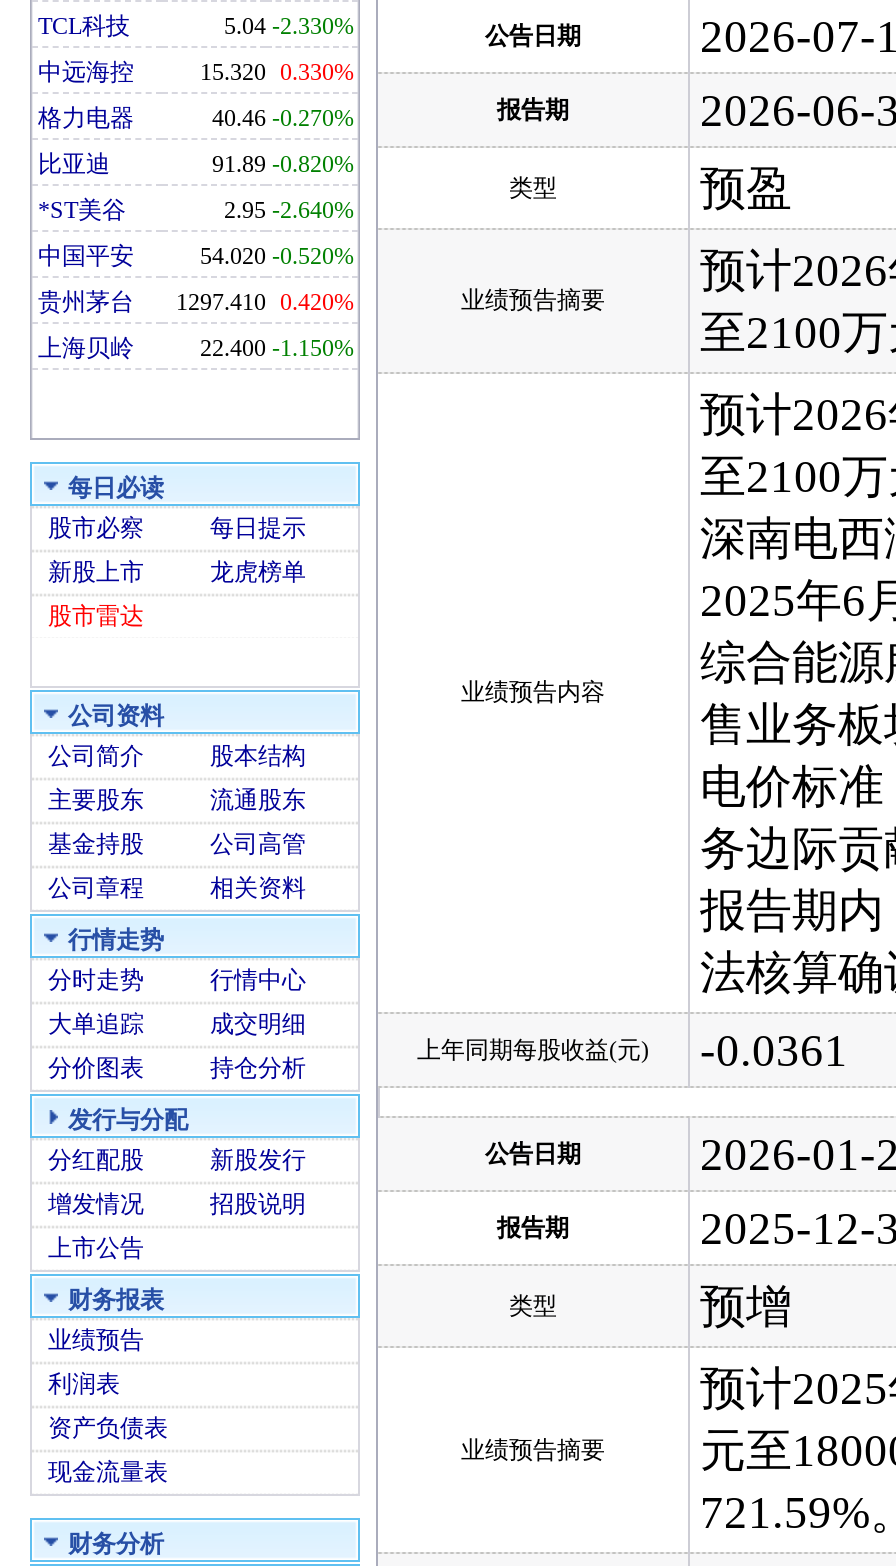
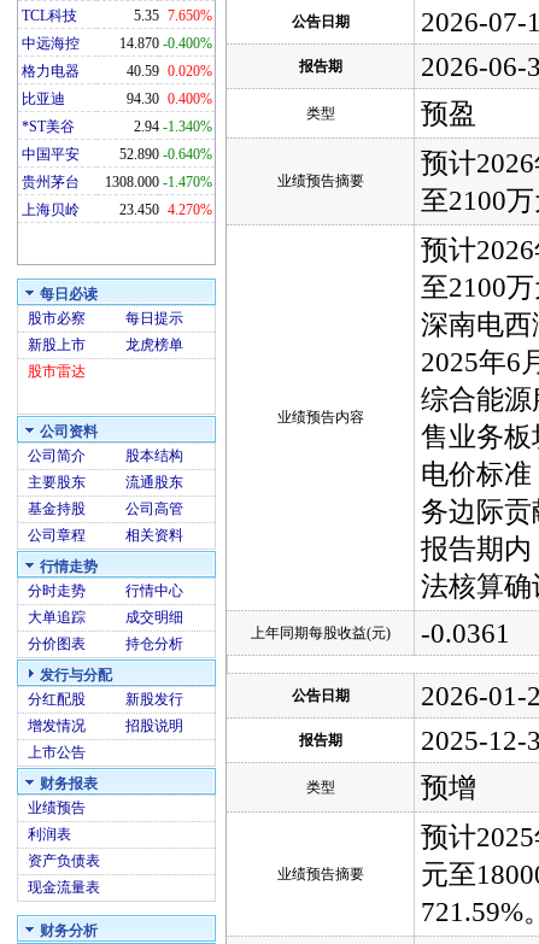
[224,12,354,40] 5.04 -2.330% -> [134,7,212,24] 5.35 7.650%
[200,58,354,86] 15.320 0.330% -> [119,35,212,52] 14.870 -0.400%
[212,104,354,132] 40.46 -0.270% -> [127,63,212,80] 40.59 0.020%
[212,150,354,178] 91.89 -0.820% -> [127,90,212,107] 94.30 0.400%
[224,196,354,224] 2.95 -2.640% -> [134,118,212,135] 2.94 -1.340%
[200,242,354,270] 54.020 -0.520% -> [119,146,212,163] 52.890 -0.640%
[38,288,354,316] 贵州茅台 1297.410 0.420% -> [22,174,212,190] 贵州茅台 1308.000 -1.470%
[200,334,354,362] 22.400 -1.150% -> [119,201,212,218] 23.450 4.270%

